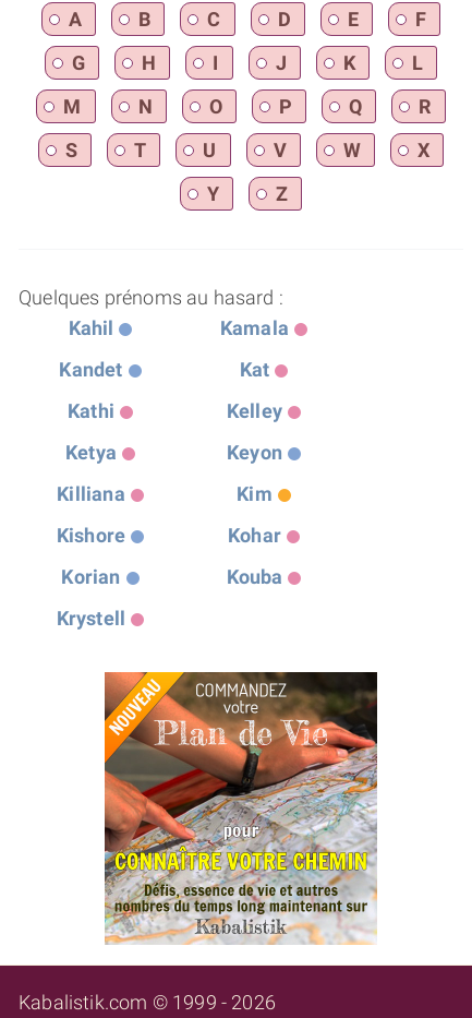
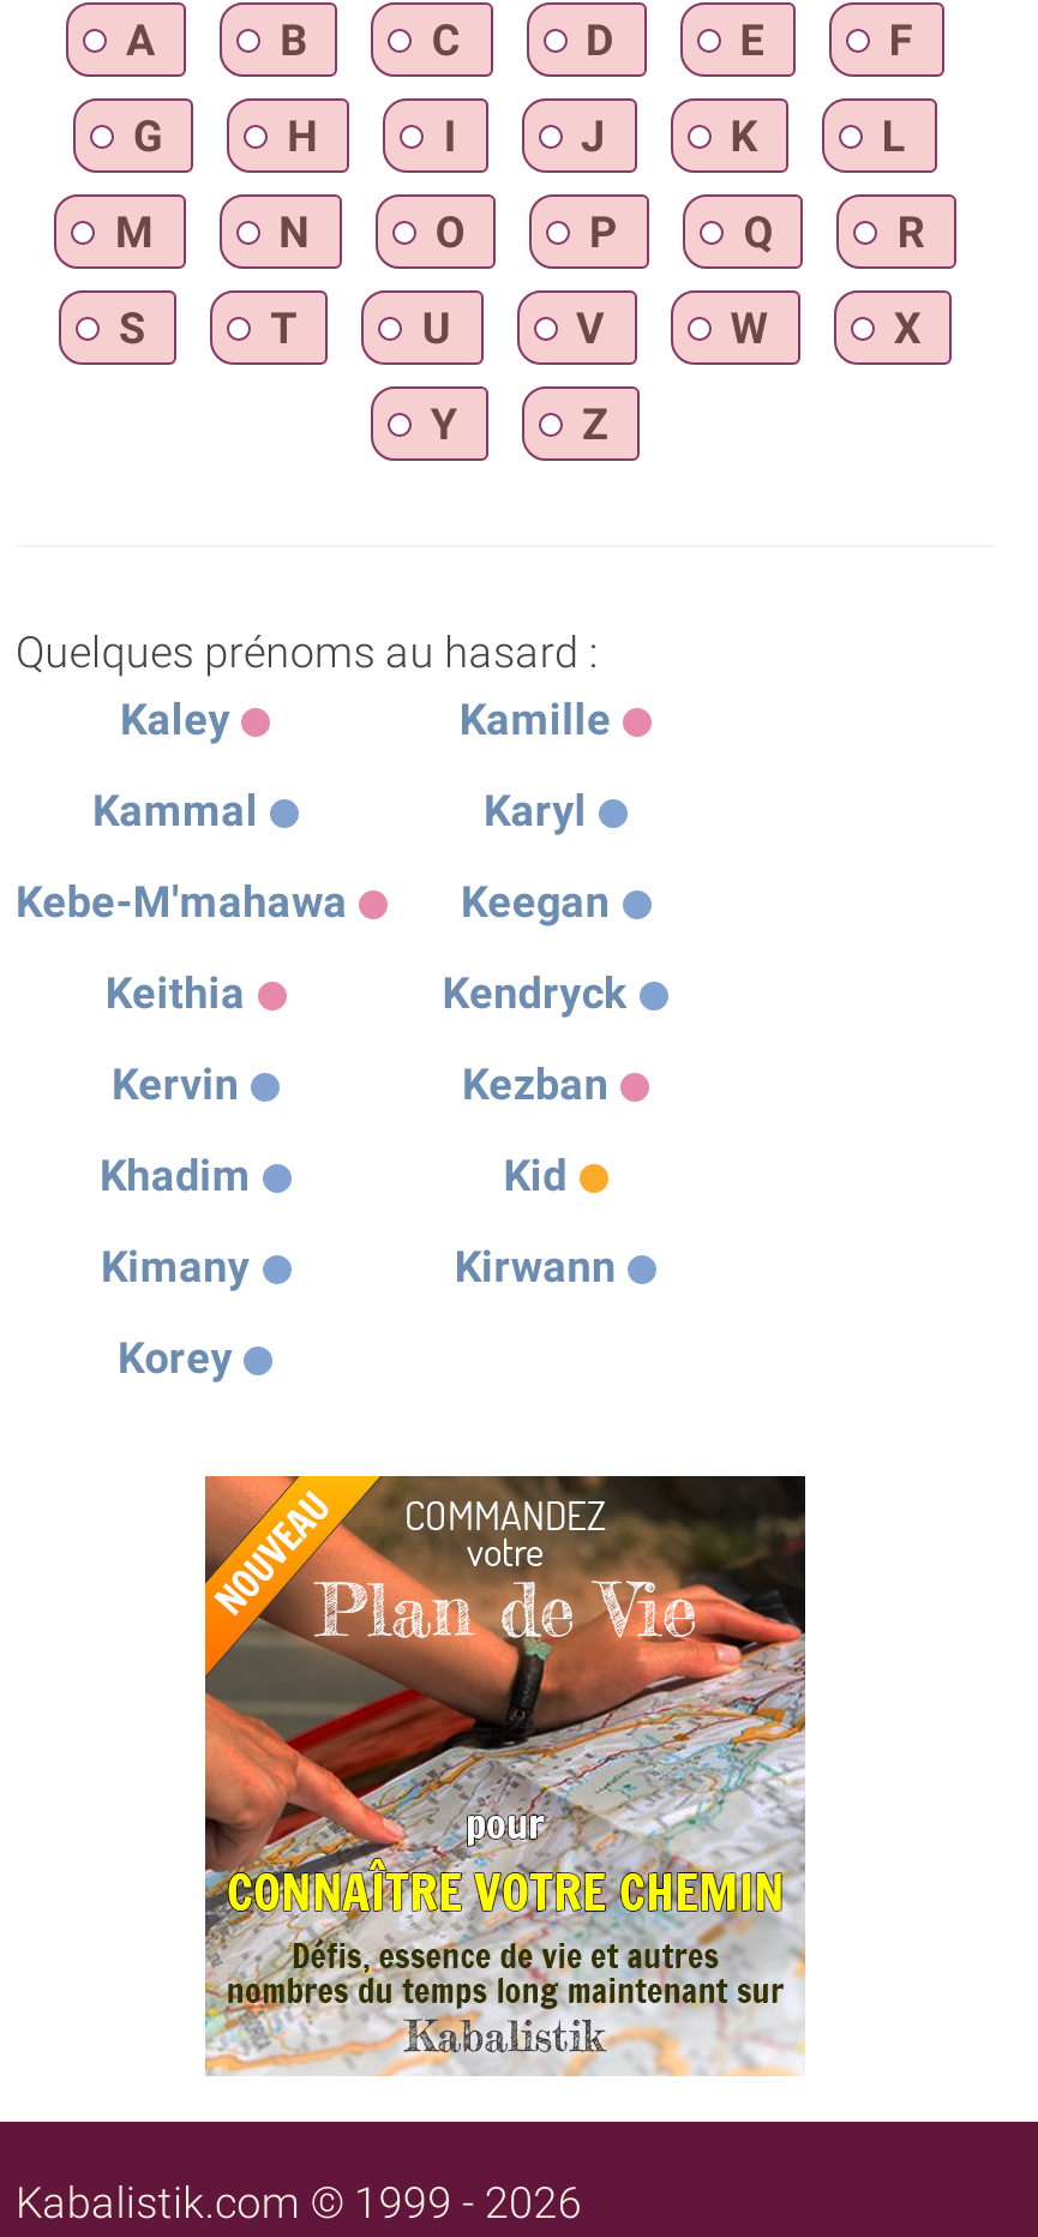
[68,316,289,339] Kahil | Kamala -> [120,694,611,744] Kaley | Kamille
[59,358,270,381] Kandet | Kat -> [92,785,587,835] Kammal | Karyl
[68,399,282,422] Kathi | Kelley -> [16,876,610,926] Kebe-M'mahawa | Keegan
[65,441,282,464] Ketya | Keyon -> [105,967,628,1018] Keithia | Kendryck
[57,482,272,505] Killiana | Kim -> [112,1058,608,1109] Kervin | Kezban
[57,524,281,547] Kishore | Kohar -> [100,1150,567,1200] Khadim | Kid
[62,565,283,588] Korian | Kouba -> [101,1241,616,1291] Kimany | Kirwann
[56,607,126,630] Krystell -> [118,1332,233,1383] Korey

